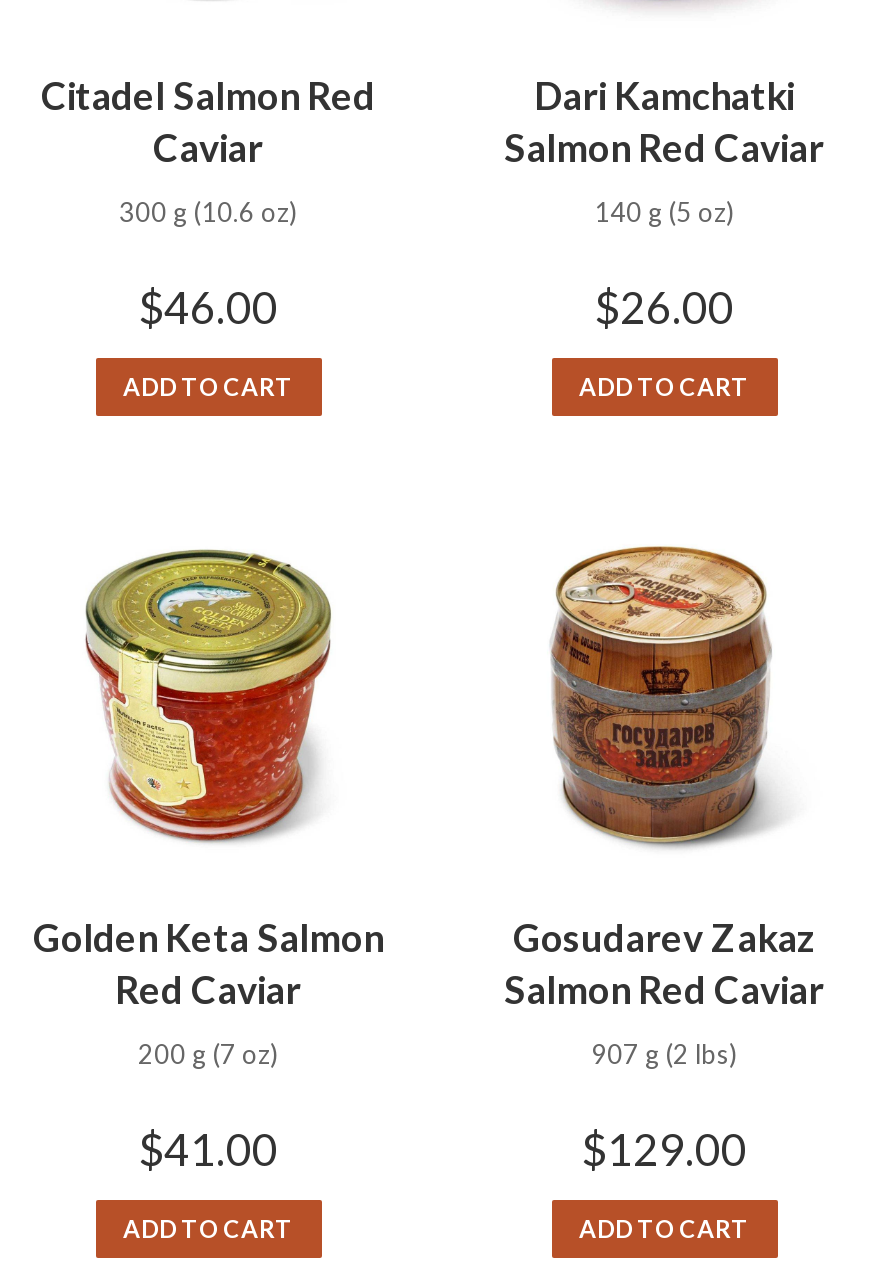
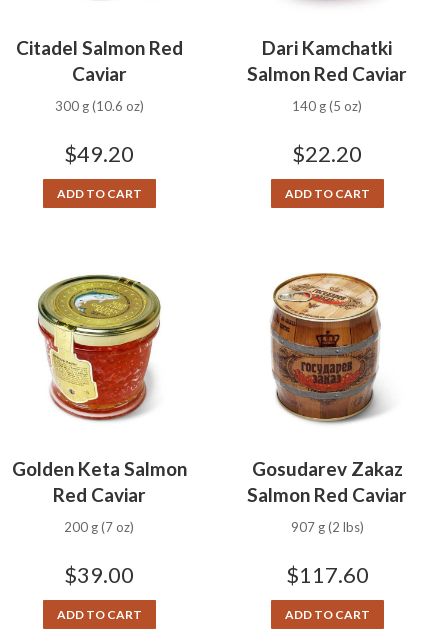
[138,280,278,334] $46.00 -> [64,140,134,167] $49.20
[594,280,734,334] $26.00 -> [292,140,362,167] $22.20
[138,1122,278,1176] $41.00 -> [64,561,134,588] $39.00
[581,1122,747,1176] $129.00 -> [285,561,368,588] $117.60

